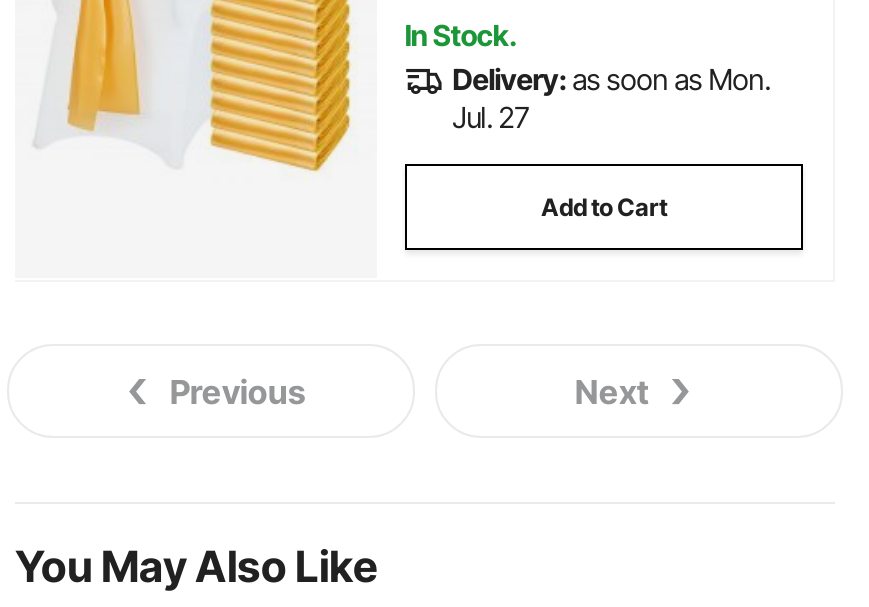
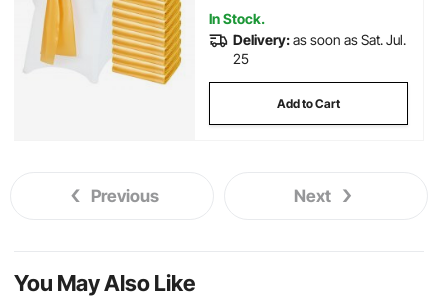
[452,62,770,134] Delivery: as soon as Mon. | Jul. 27 -> [233,31,406,67] Delivery: as soon as Sat. Jul. | 25

